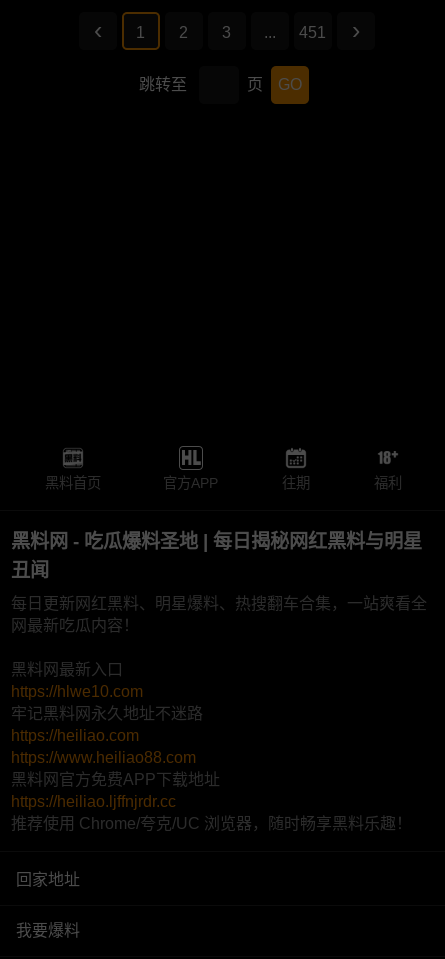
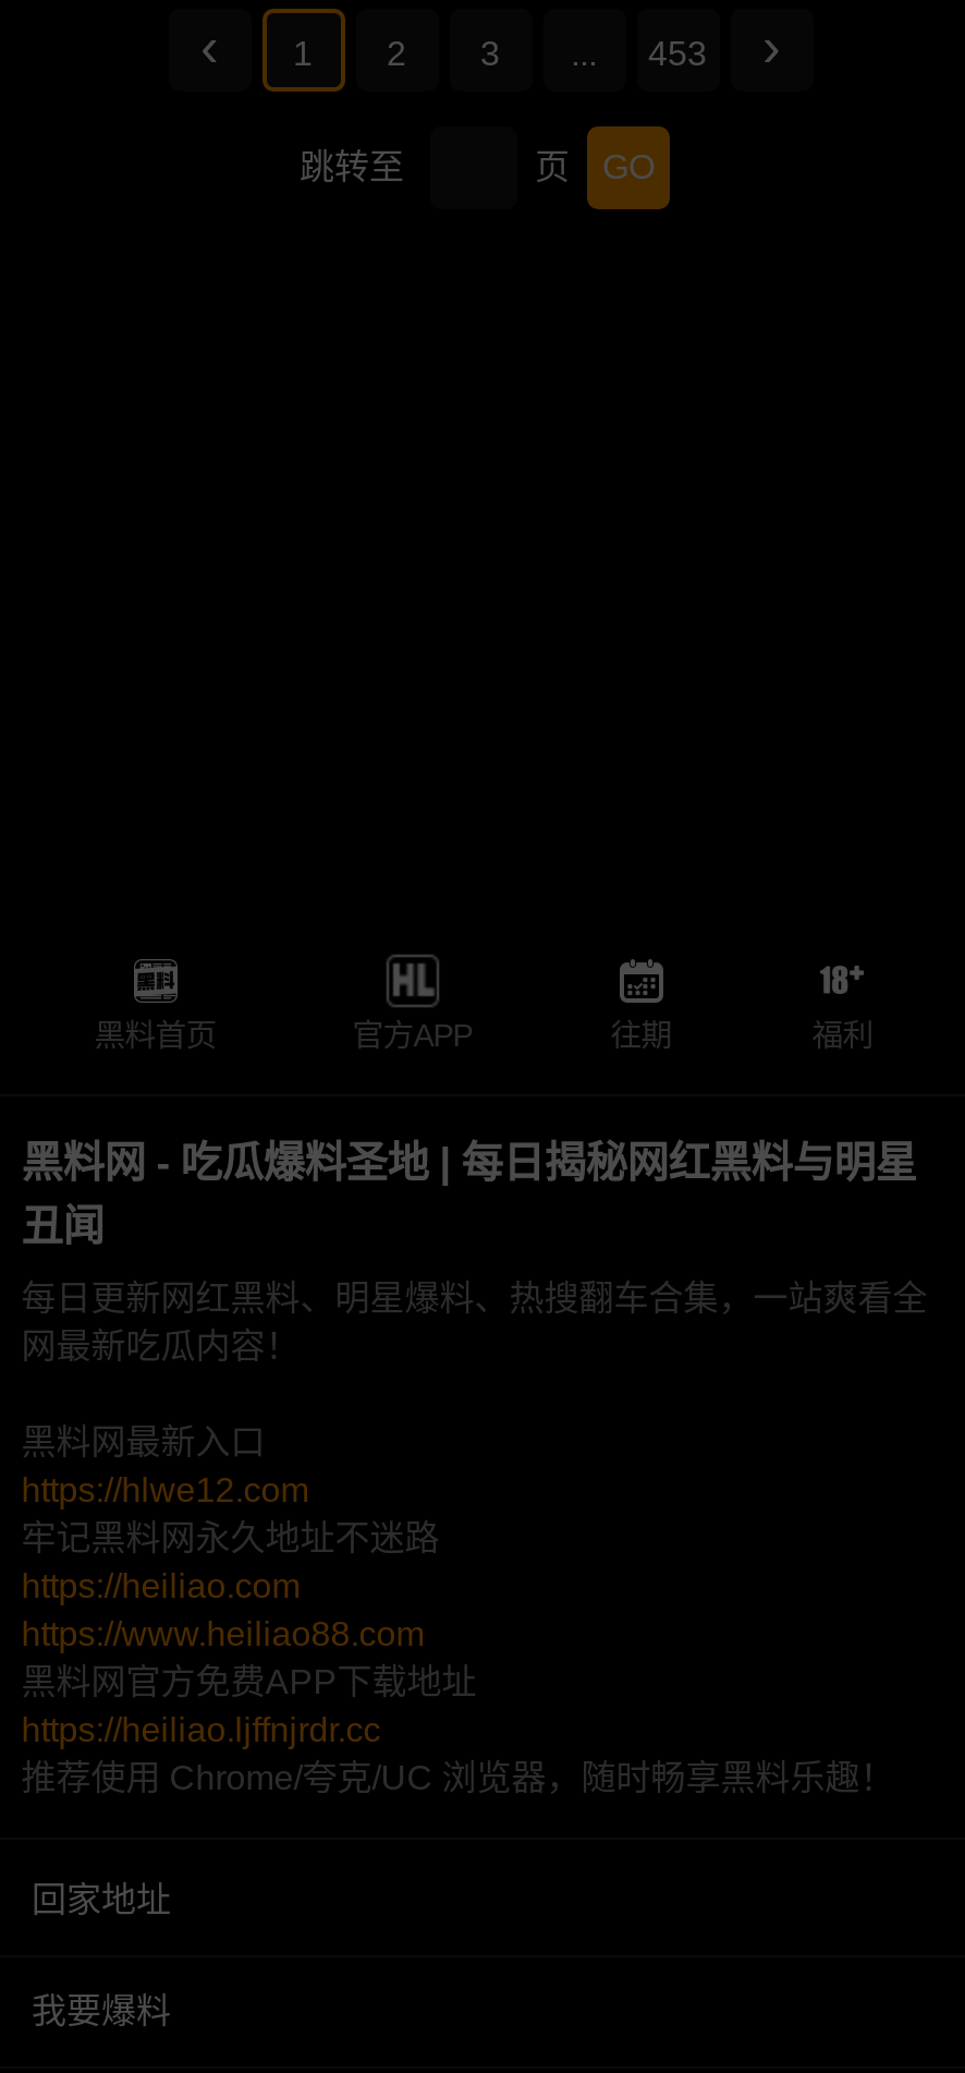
[299,24,326,41] 451 -> [648,35,707,72] 453
[11,683,143,700] https://hlwe10.com -> [21,1472,309,1509] https://hlwe12.com

